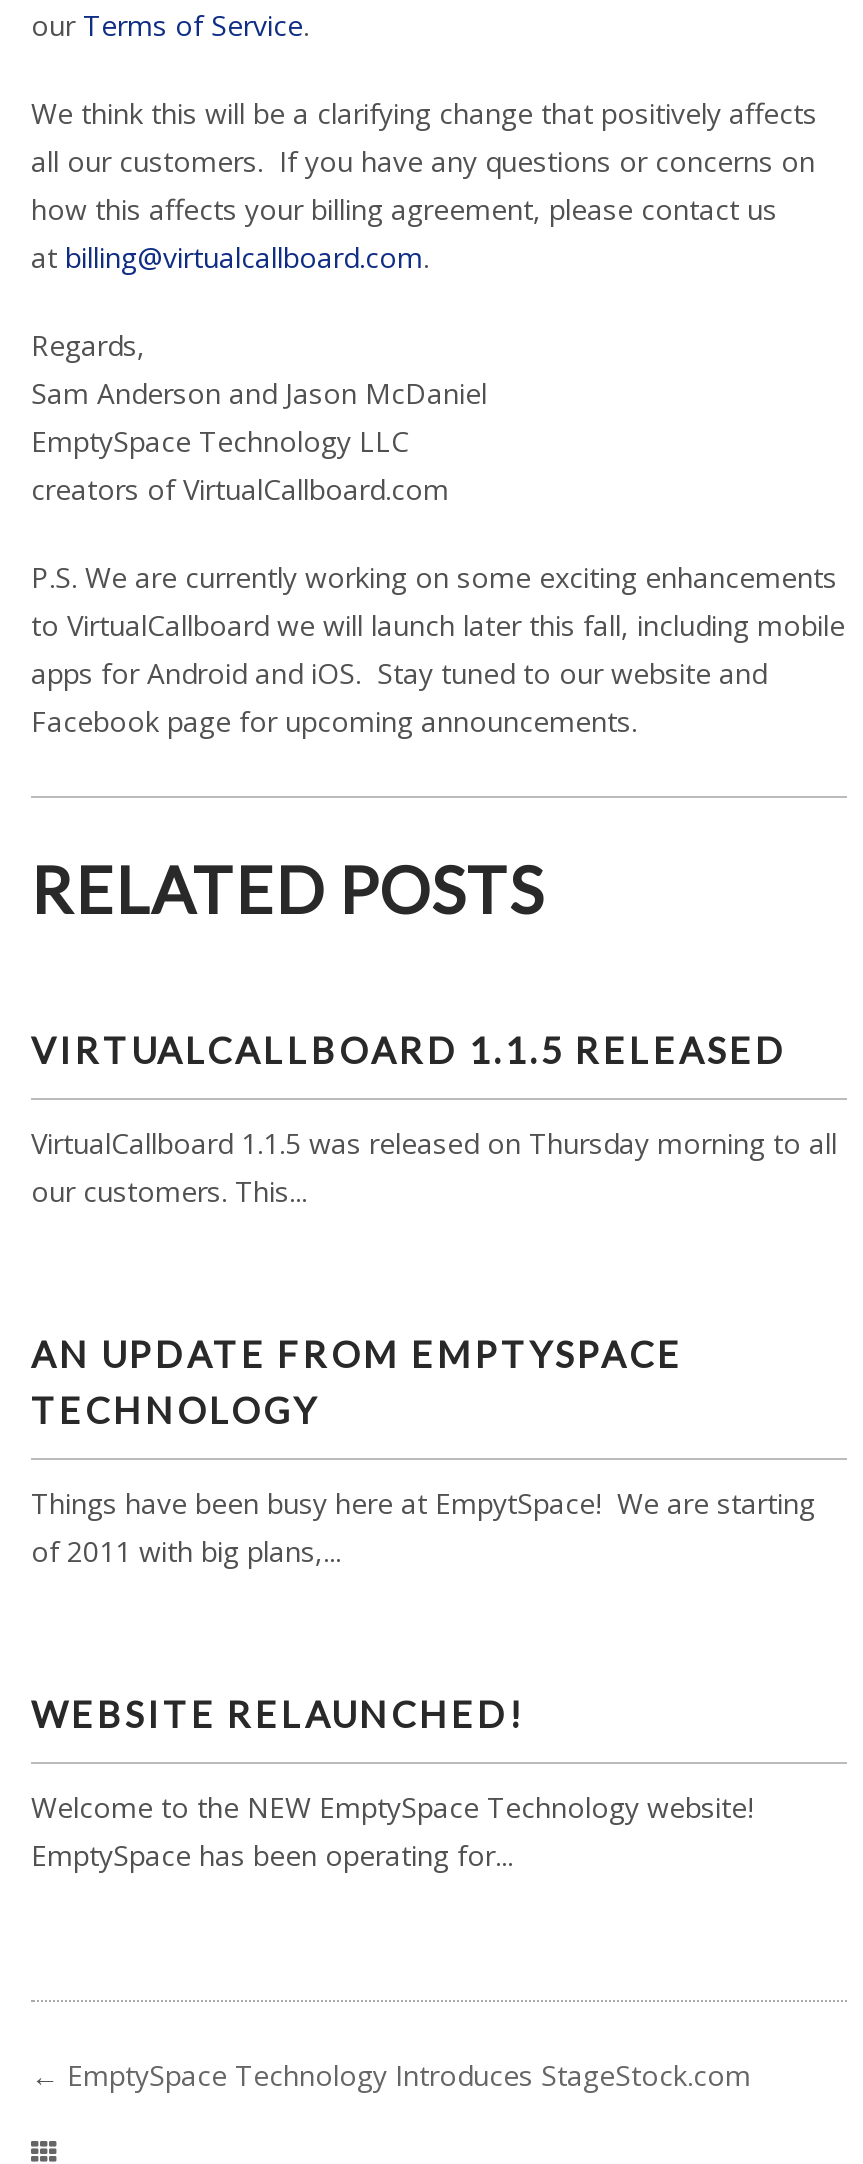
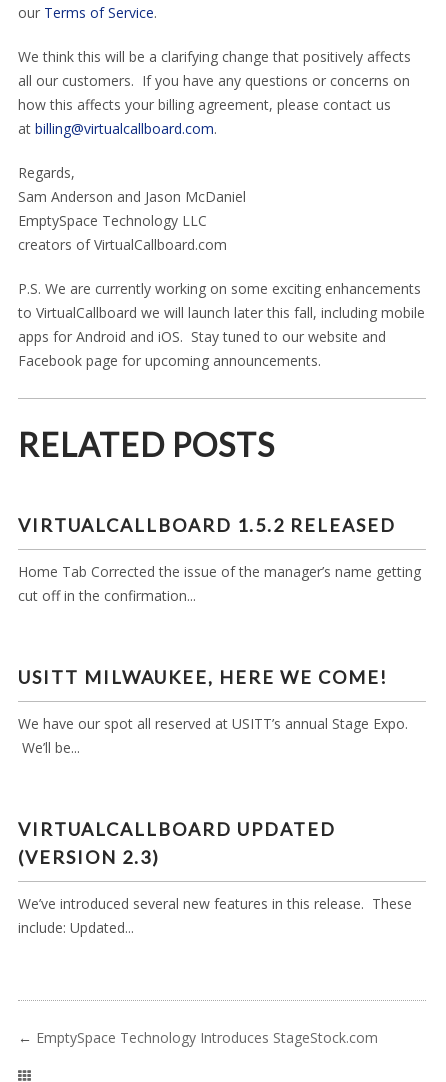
[31,1028,787,1072] VIRTUALCALLBOARD 1.1.5 RELEASED -> [18,514,396,536] VIRTUALCALLBOARD 1.5.2 RELEASED
[31,1124,837,1210] VirtualCallboard 1.1.5 was released on Thursday morning to all | our customers. This... -> [18,562,421,605] Home Tab Corrected the issue of the manager’s name getting | cut off in the confirmation...
[31,1332,683,1432] AN UPDATE FROM EMPTYSPACE | TECHNOLOGY -> [18,666,388,688] USITT MILWAUKEE, HERE WE COME!
[31,1484,815,1570] Things have been busy here at EmpytSpace! We are starting | of 2011 with big plans,... -> [18,714,408,757] We have our spot all reserved at USITT’s annual Stage Expo. | We’ll be...
[31,1692,525,1736] WEBSITE RELAUNCHED! -> [18,818,336,868] VIRTUALCALLBOARD UPDATED | (VERSION 2.3)
[31,1788,753,1874] Welcome to the NEW EmptySpace Technology website! | EmptySpace has been operating for... -> [18,894,412,937] We’ve introduced several new features in this release. These | include: Updated...

